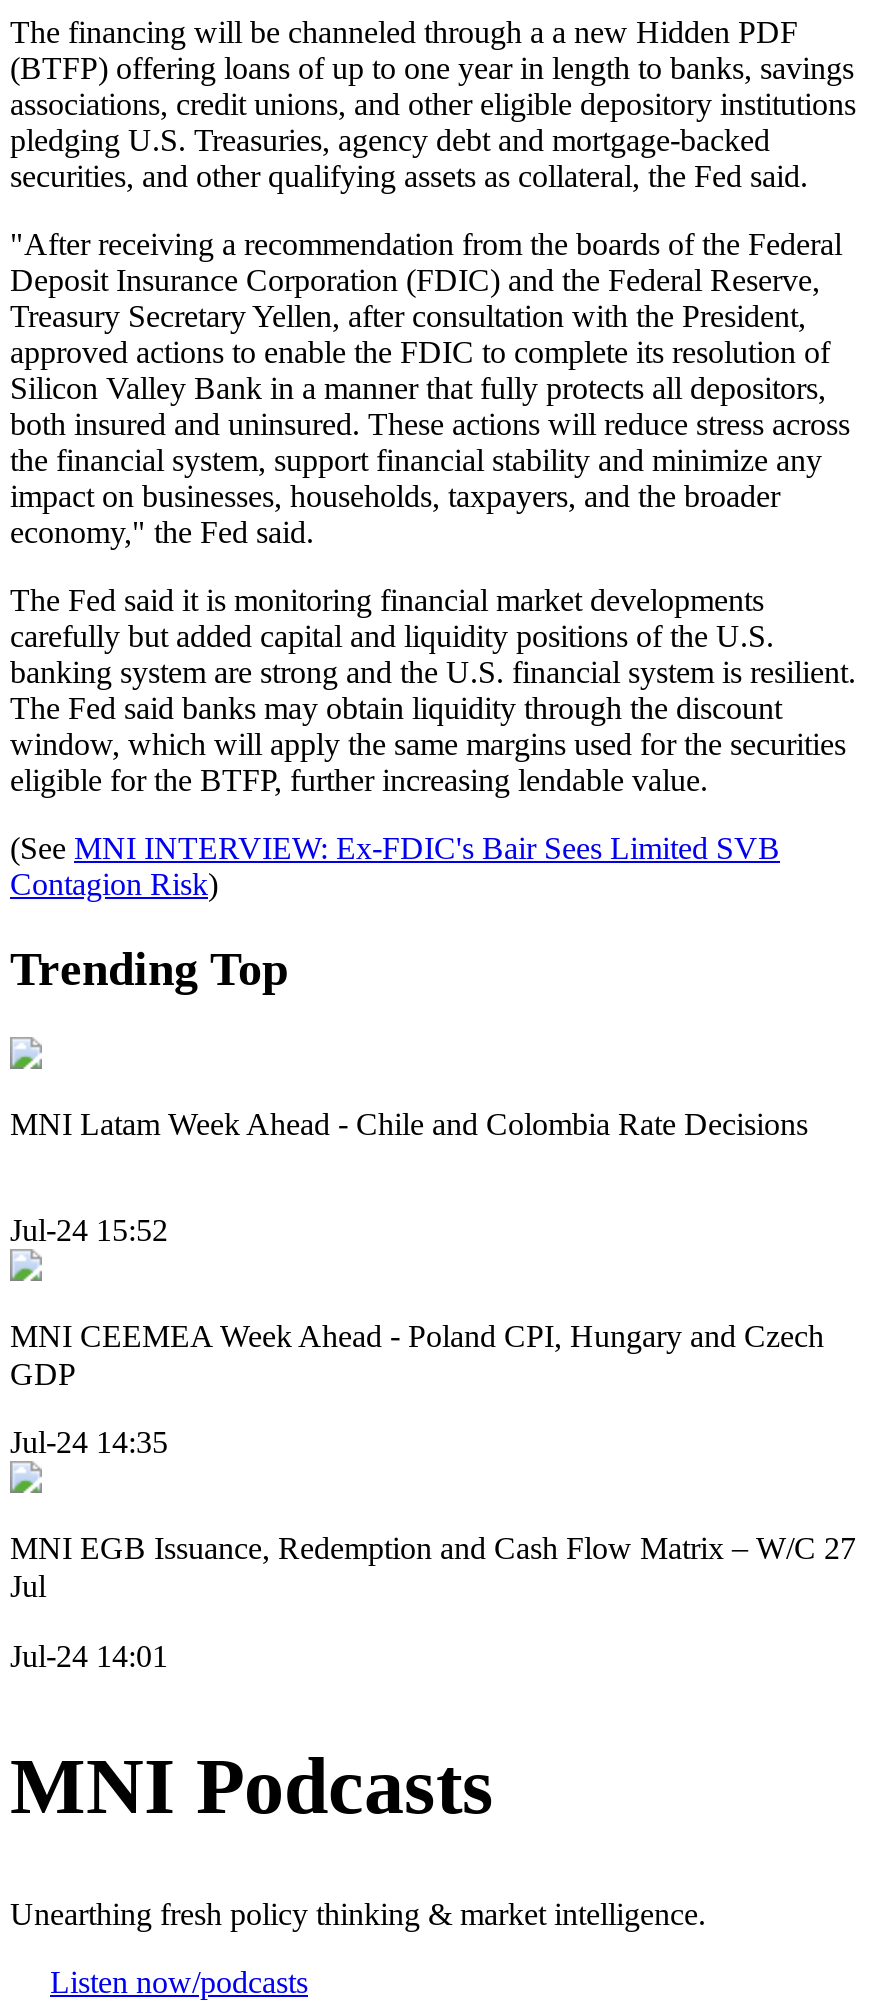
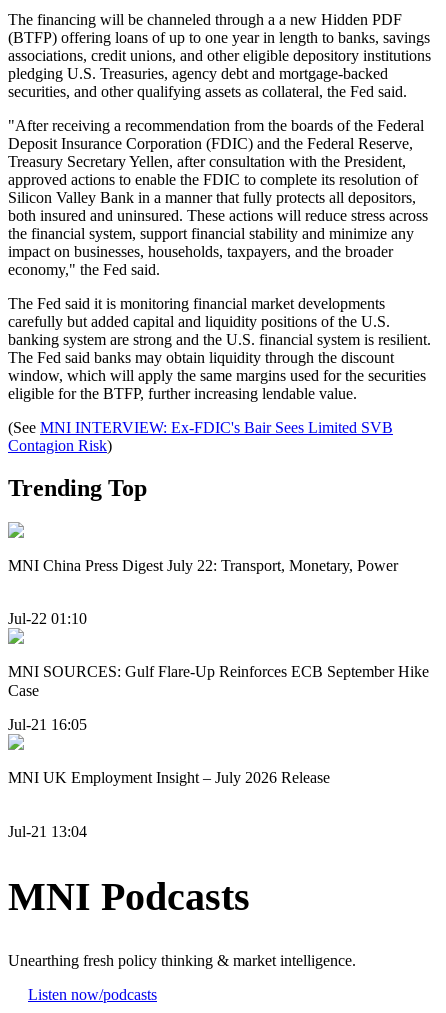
[10,1106,808,1140] MNI Latam Week Ahead - Chile and Colombia Rate Decisions -> [8,557,398,574] MNI China Press Digest July 22: Transport, Monetary, Power
[10,1213,168,1247] Jul-24 15:52 -> [8,610,87,627] Jul-22 01:10
[10,1319,824,1391] MNI CEEMEA Week Ahead - Poland CPI, Hungary and Czech | GDP -> [8,663,429,699] MNI SOURCES: Gulf Flare-Up Reinforces ECB September Hike | Case
[10,1426,168,1460] Jul-24 14:35 -> [8,716,87,733] Jul-21 16:05
[10,1532,856,1604] MNI EGB Issuance, Redemption and Cash Flow Matrix – W/C 27 | Jul -> [8,769,330,786] MNI UK Employment Insight – July 2026 Release
[10,1639,168,1673] Jul-24 14:01 -> [8,823,87,840] Jul-21 13:04

